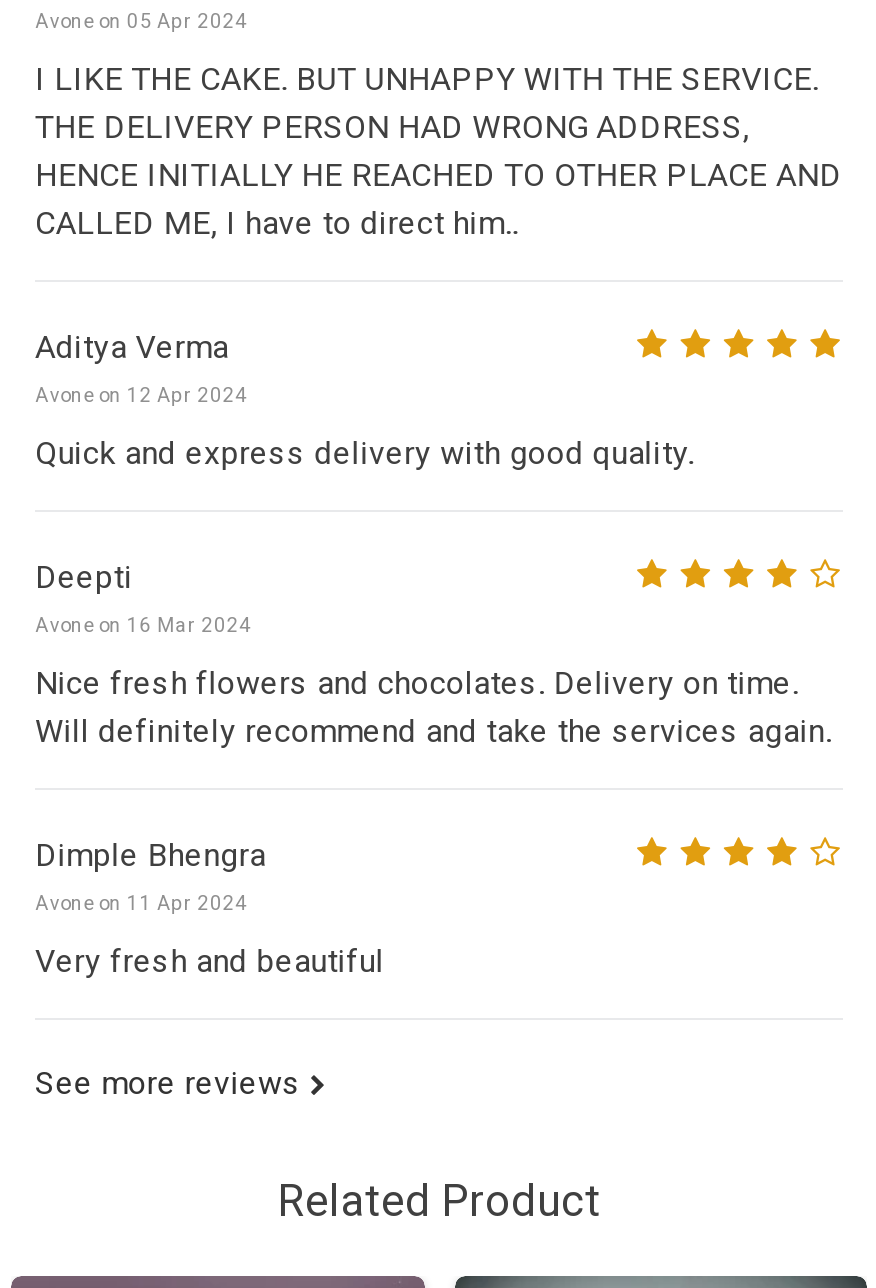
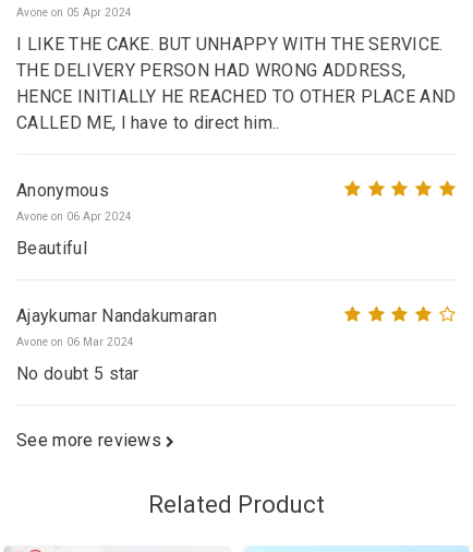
[35,327,832,980] Aditya Verma | Avone on 12 Apr 2024 | Quick and express delivery with good quality. | Deepti | Avone on 16 Mar 2024 | Nice fresh flowers and chocolates. Delivery on time. | Will definitely recommend and take the services again. | Dimple Bhengra | Avone on 11 Apr 2024 | Very fresh and beautiful -> [16,180,217,384] Anonymous | Avone on 06 Apr 2024 | Beautiful | Ajaykumar Nandakumaran | Avone on 06 Mar 2024 | No doubt 5 star

